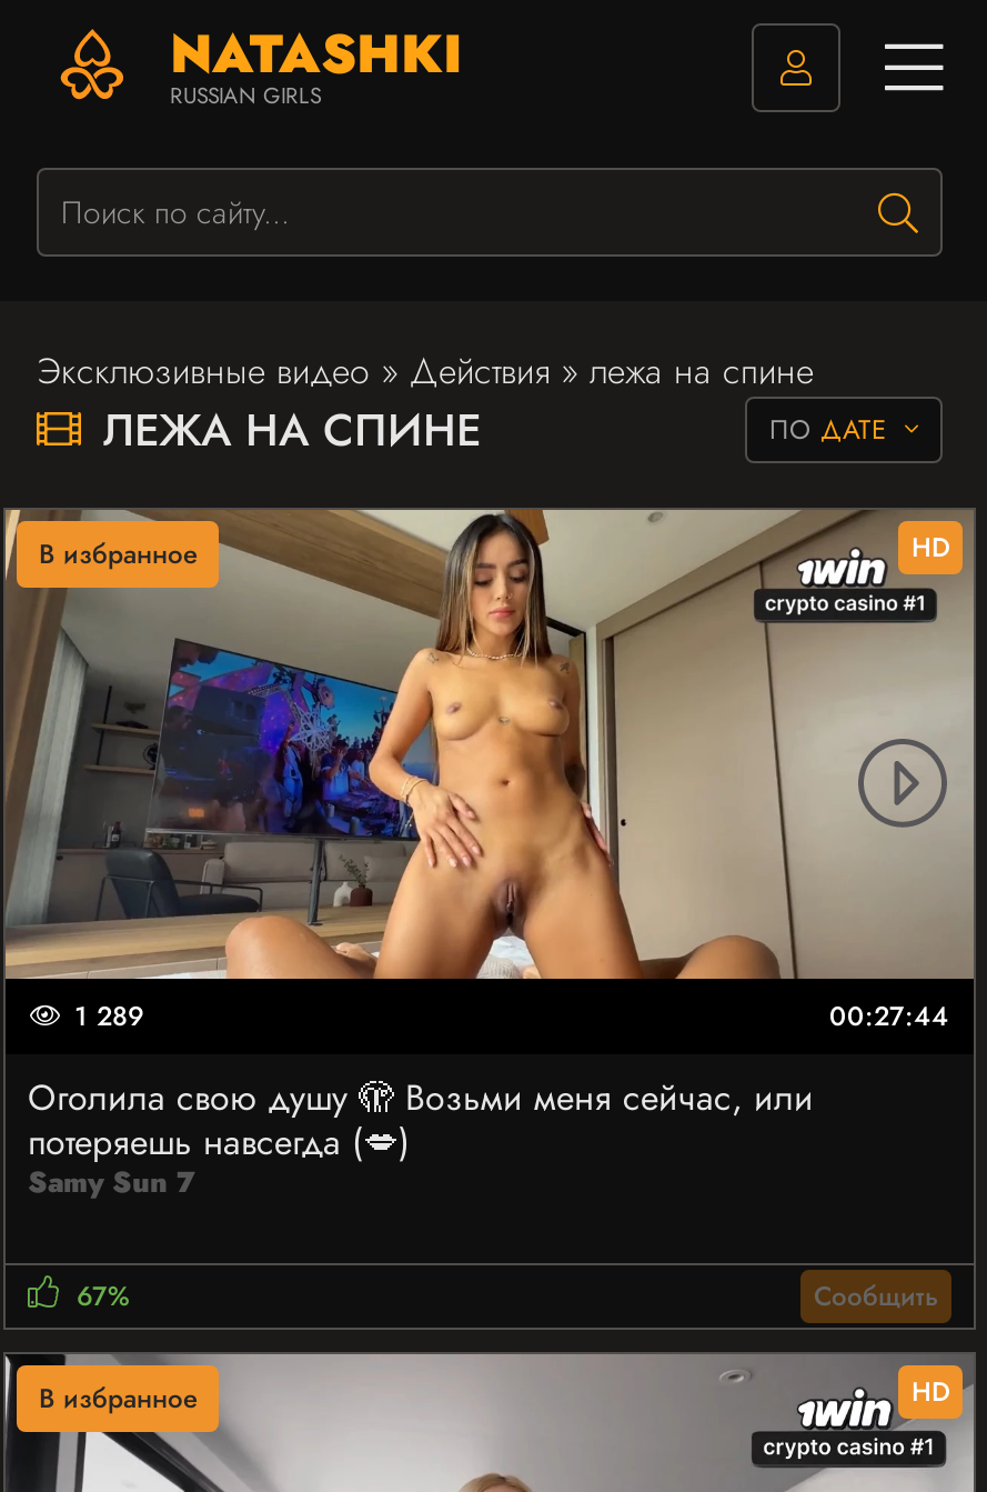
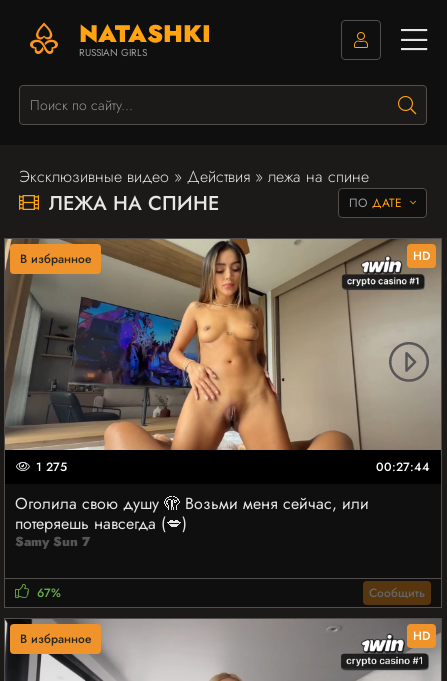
[74,997,143,1037] 1 289 -> [36,458,67,476] 1 275

